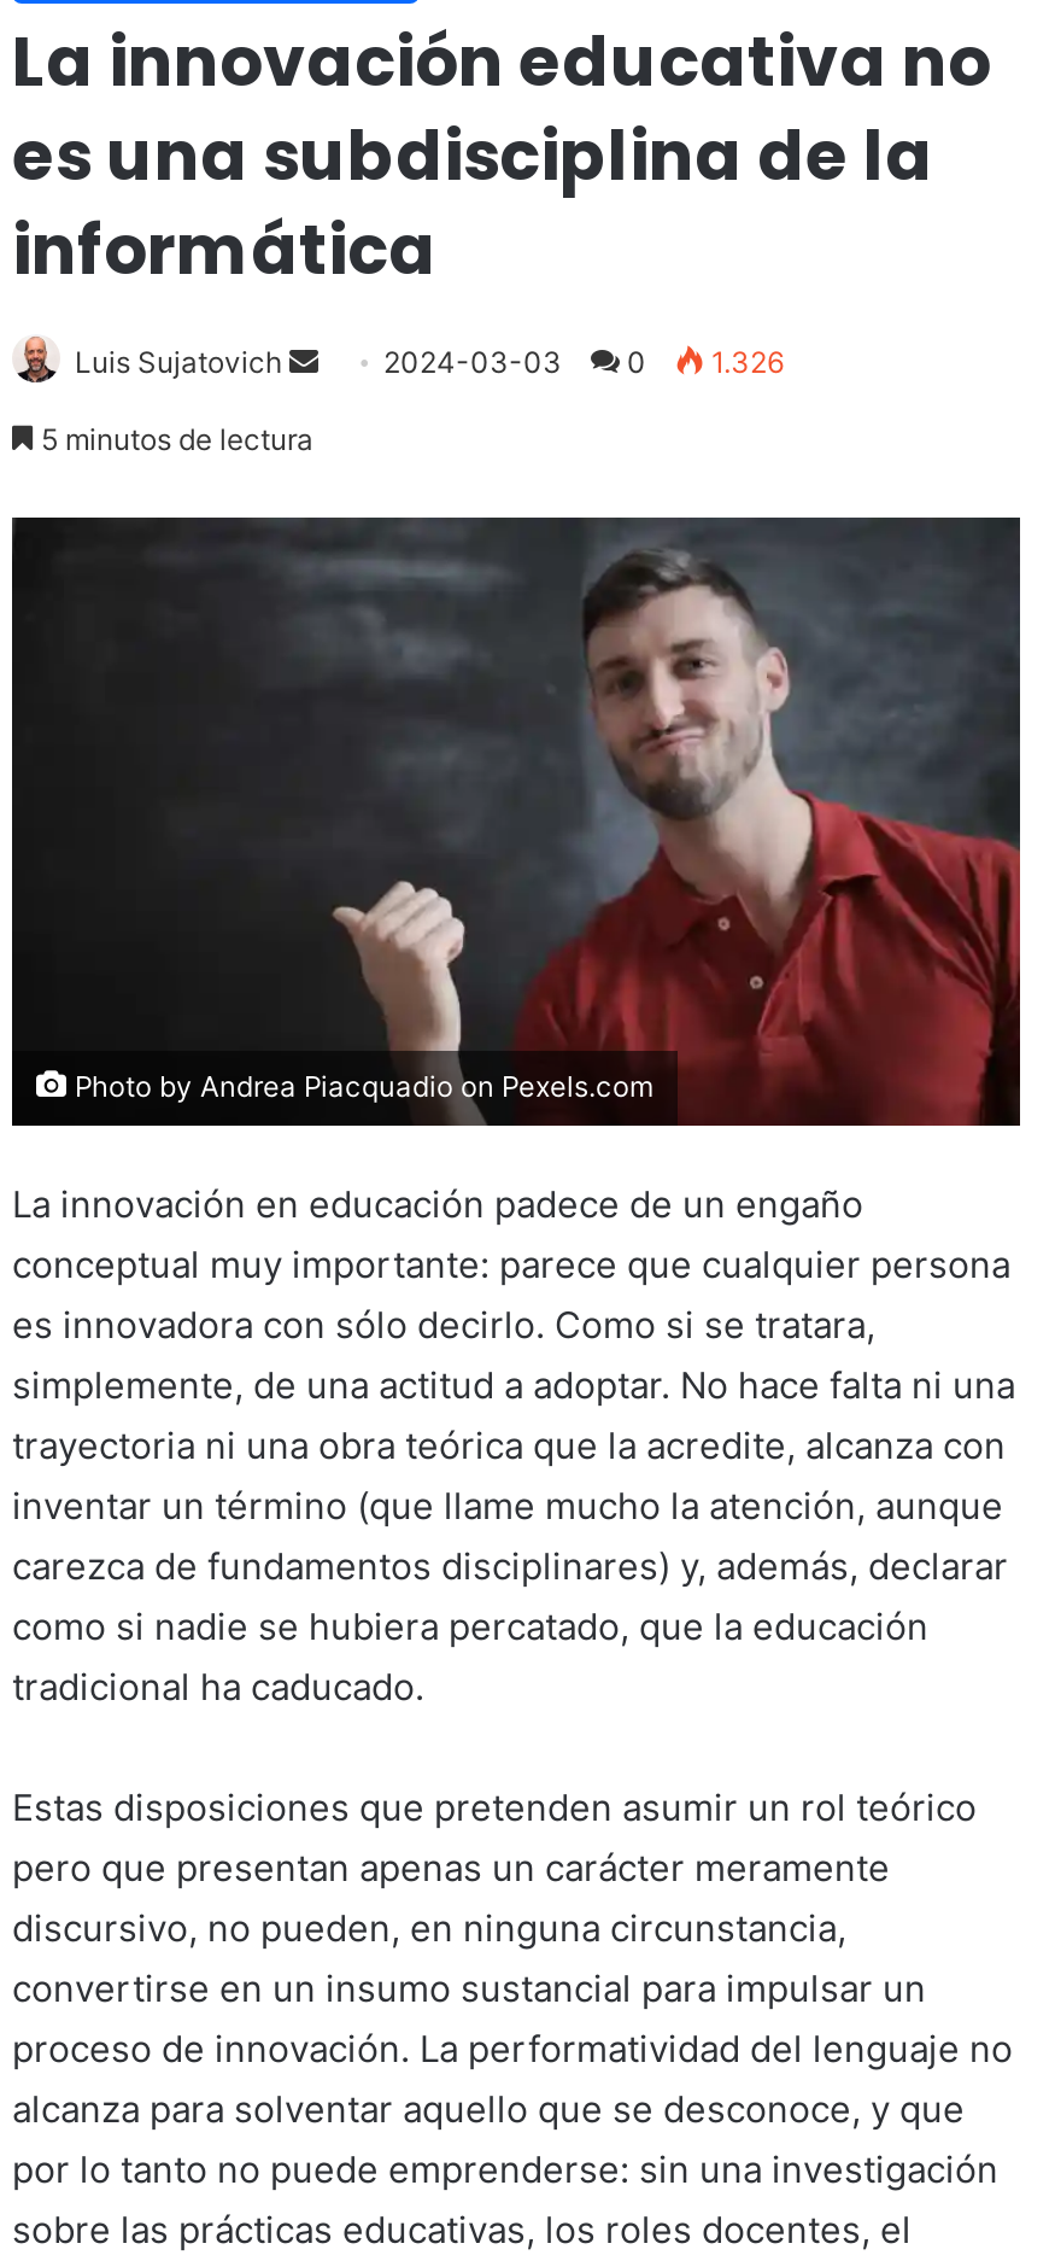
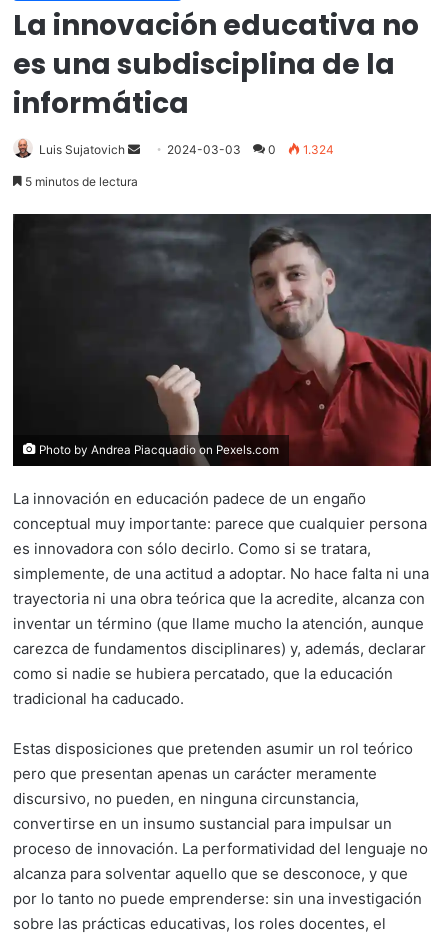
[704,343,784,379] 1.326 -> [300,142,334,157] 1.324

